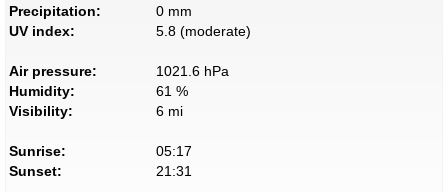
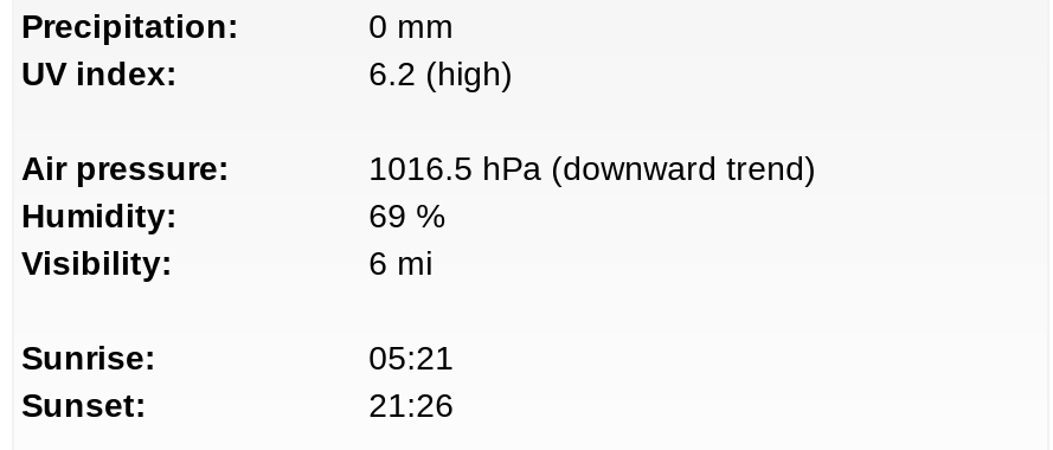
[156,23,251,39] 5.8 (moderate) -> [369,54,513,92] 6.2 (high)
[156,63,229,79] 1021.6 hPa -> [369,149,817,187] 1016.5 hPa (downward trend)
[156,83,188,99] 61 % -> [369,197,445,234] 69 %
[156,143,192,159] 05:17 -> [369,339,454,377] 05:21
[156,163,192,179] 21:31 -> [369,386,454,424] 21:26

